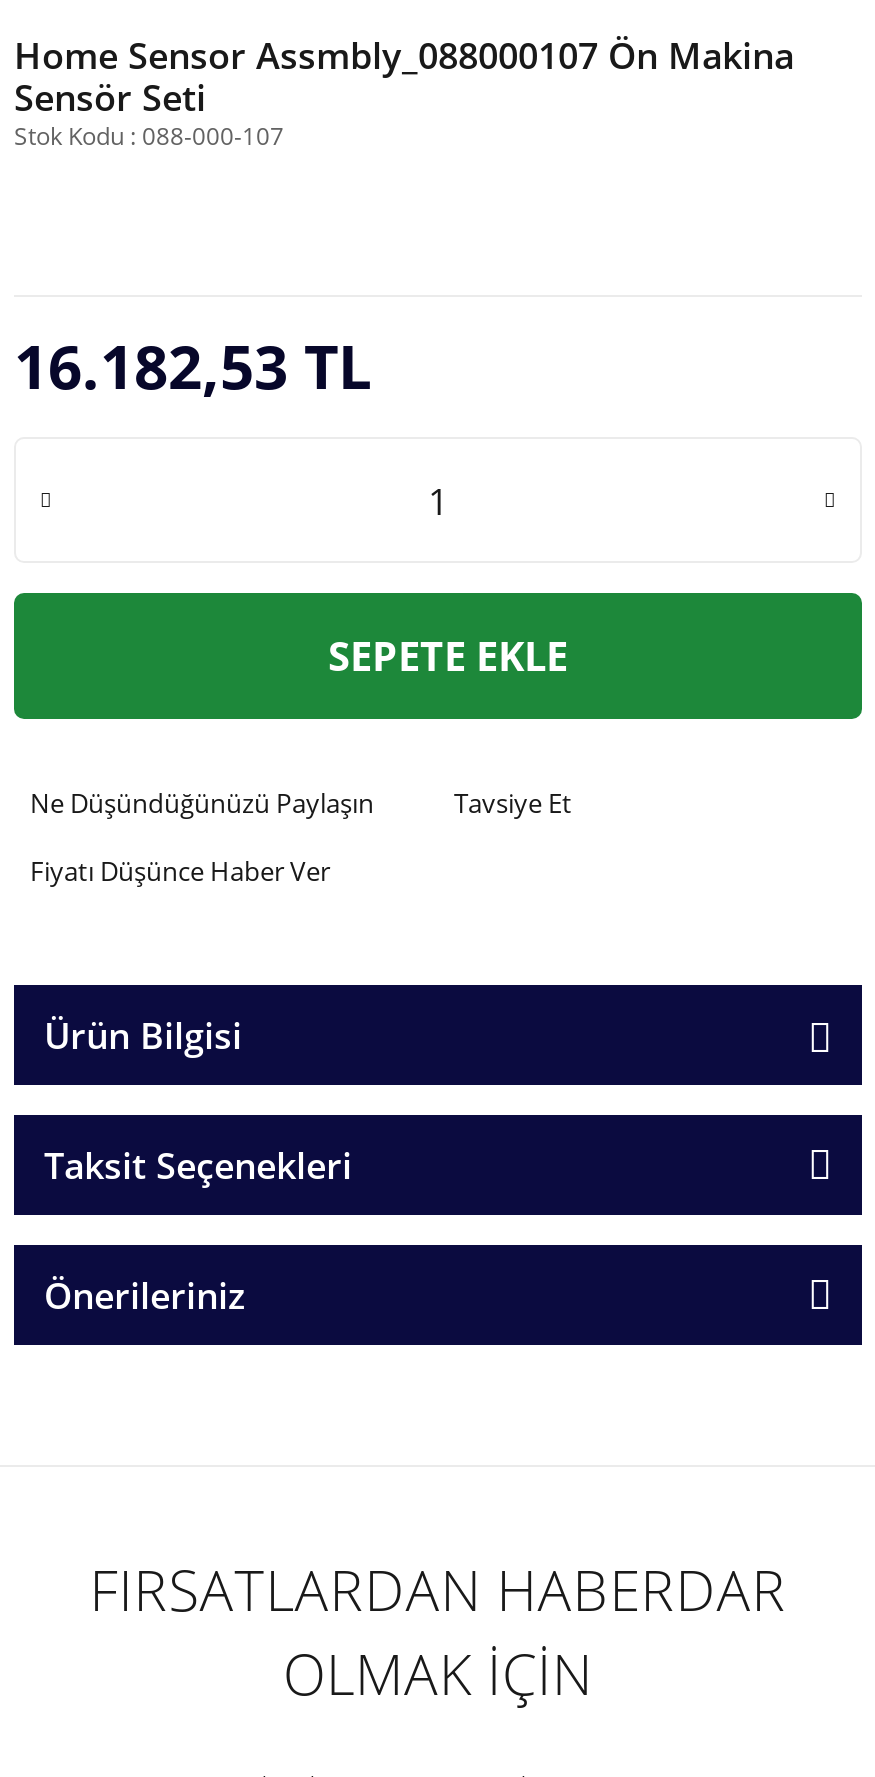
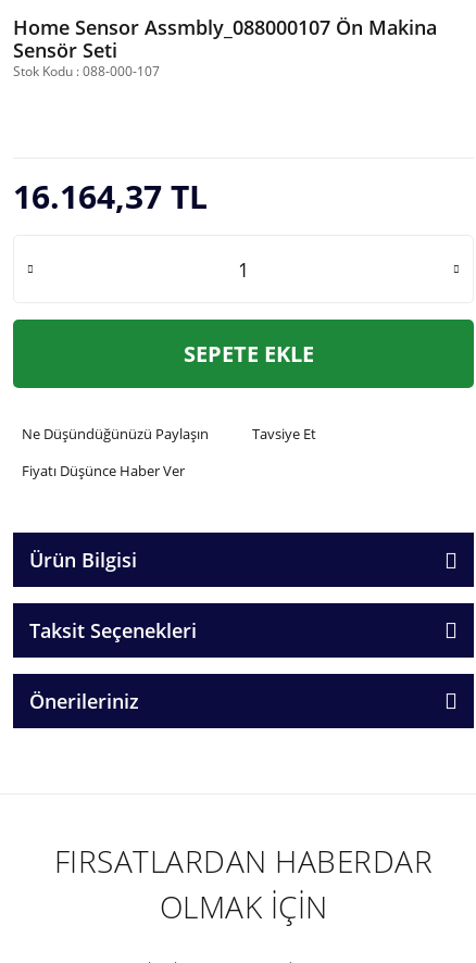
[14,325,372,407] 16.182,53 TL -> [13,174,208,218] 16.164,37 TL

